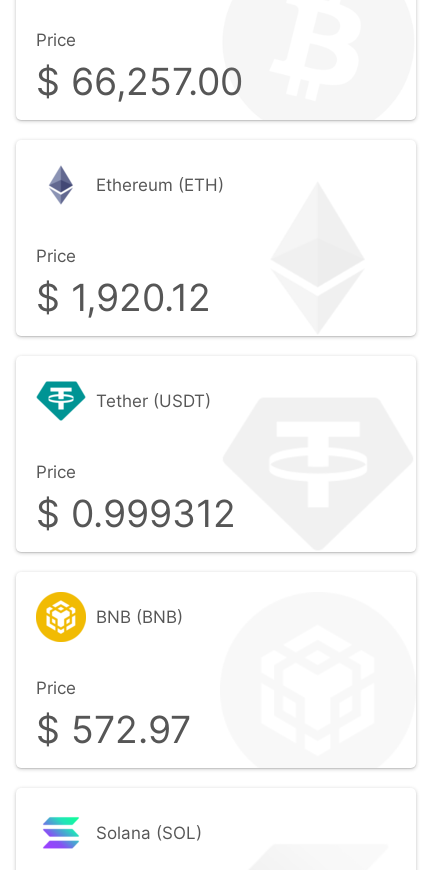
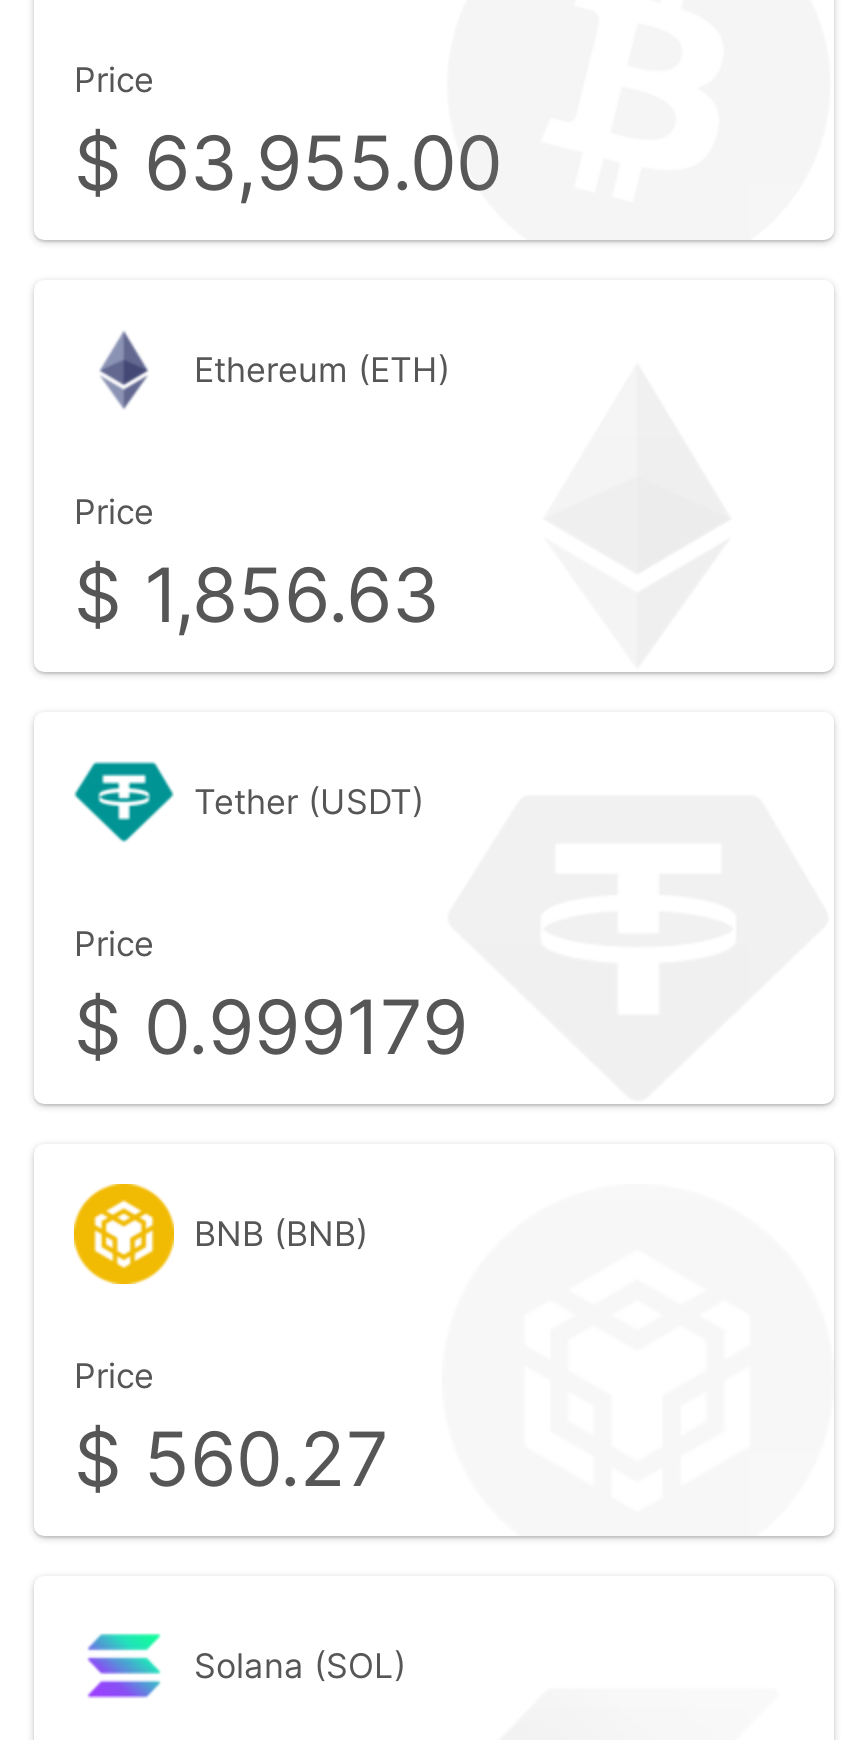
[36,59,243,104] $ 66,257.00 -> [74,119,502,209] $ 63,955.00
[36,275,211,320] $ 1,920.12 -> [74,551,440,641] $ 1,856.63
[36,491,236,536] $ 0.999312 -> [74,983,468,1073] $ 0.999179
[36,707,191,752] $ 572.97 -> [74,1415,388,1505] $ 560.27

